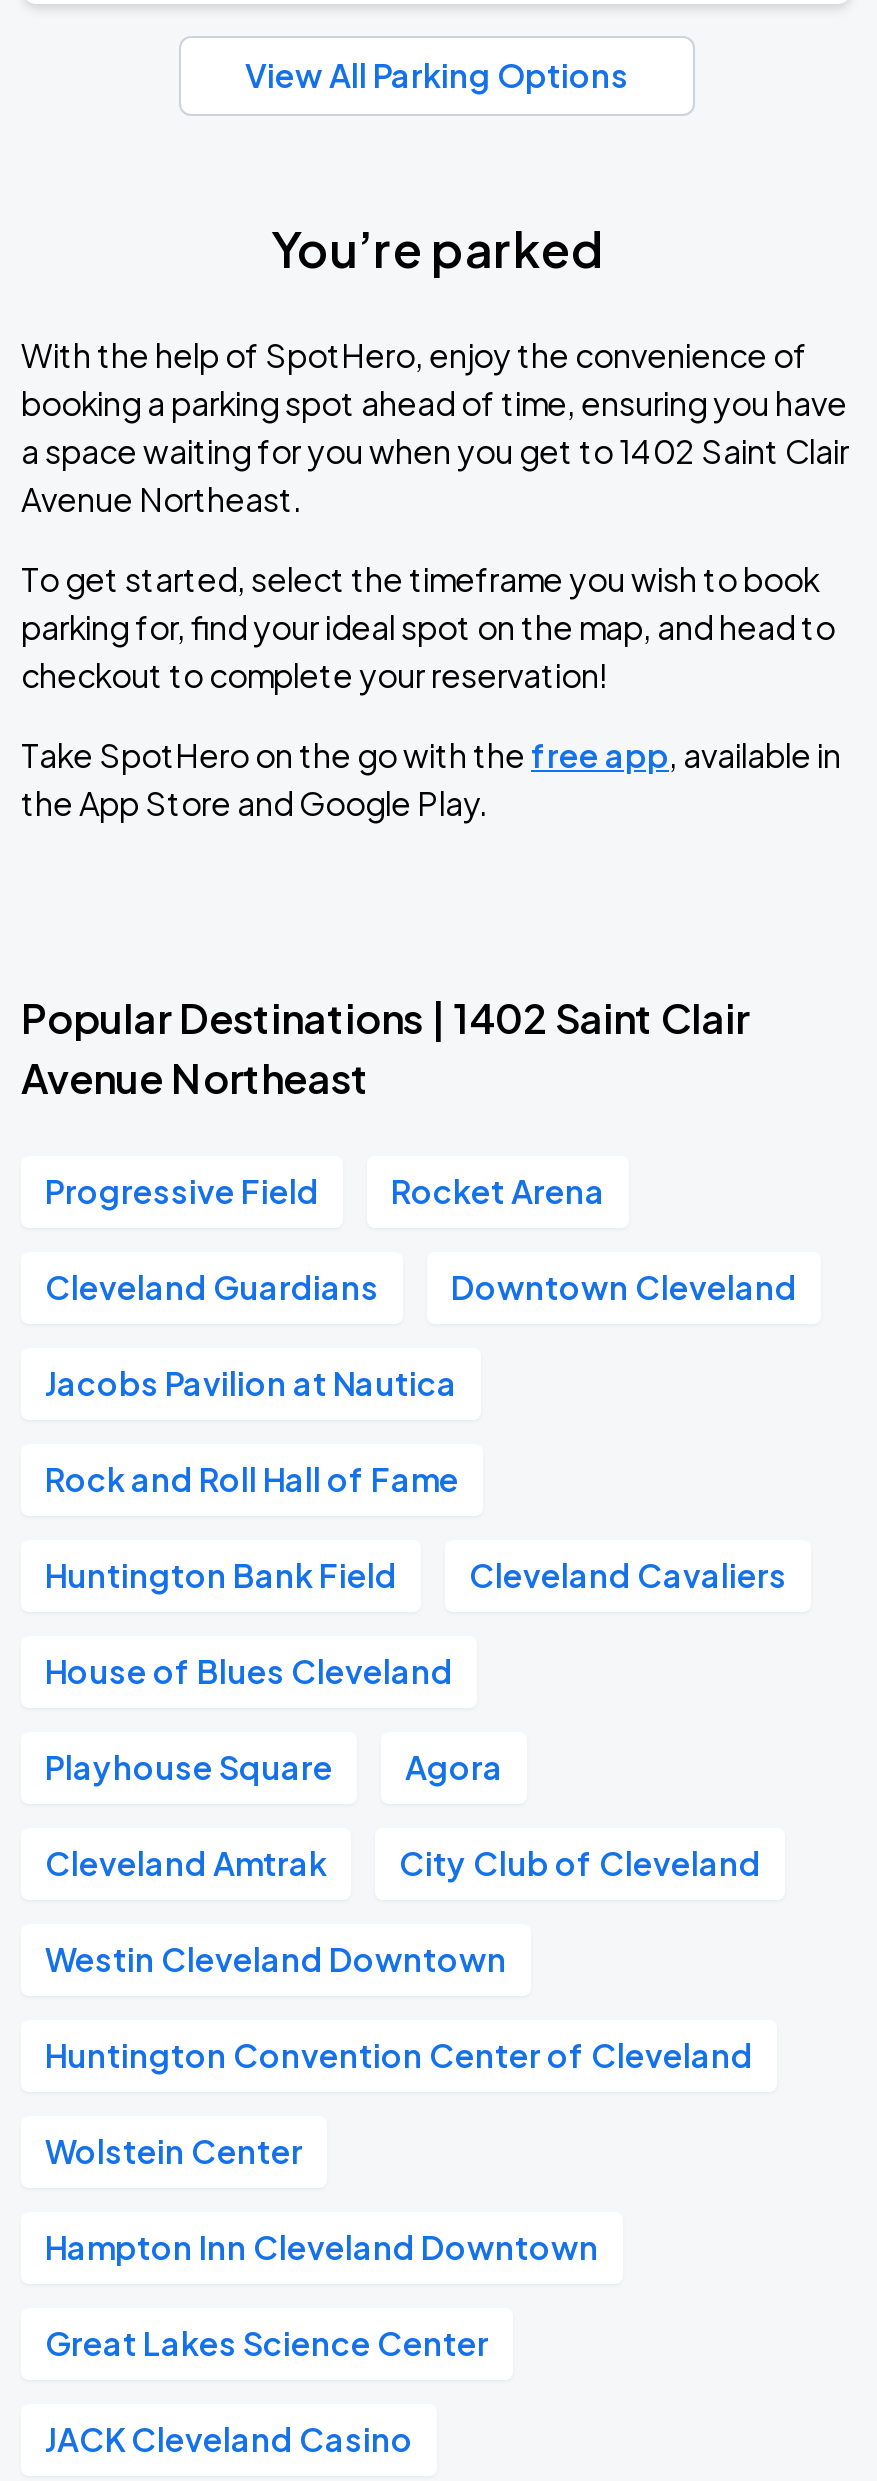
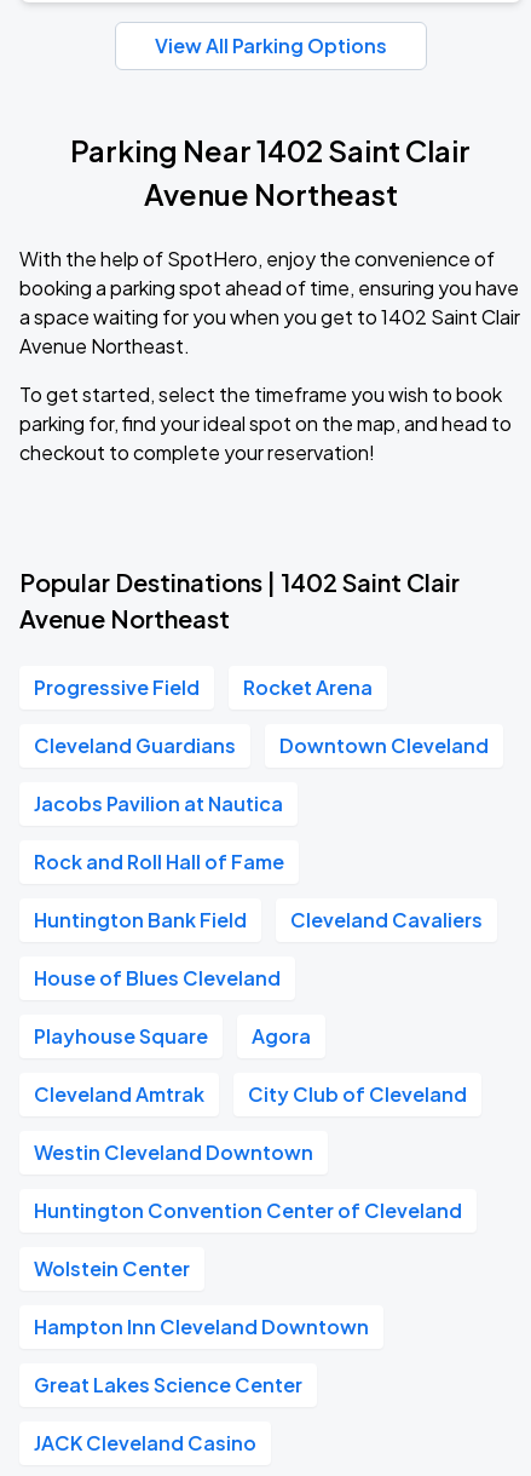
[271,218,603,278] You’re parked -> [71,132,471,212] Parking Near 1402 Saint Clair | Avenue Northeast
moved [21,334,849,696] -> [19,246,520,465]: With the help of SpotHero, enjoy the convenience of | booking a parking spot ahead of time, ensuring you have | a space waiting for you when you get to 1402 Saint Clair | Avenue Northeast. | To get started, select the timeframe you wish to book | parking for, find your ideal spot on the map, and head to | checkout to complete your reservation!
[21,734,841,824] Take SpotHero on the go with the free app, available in | the App Store and Google Play. -> none

